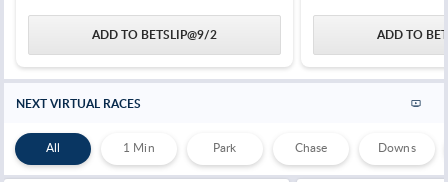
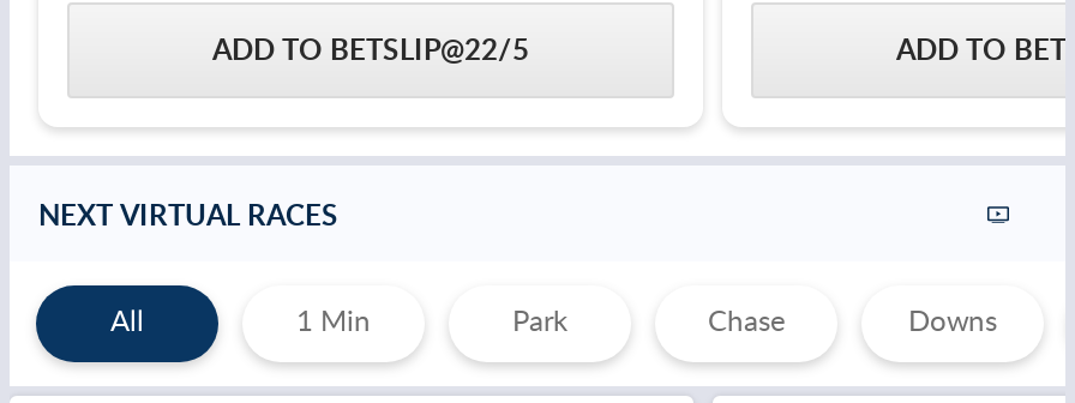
[92,26,217,43] ADD TO BETSLIP@9/2 -> [212,29,529,70] ADD TO BETSLIP@22/5

